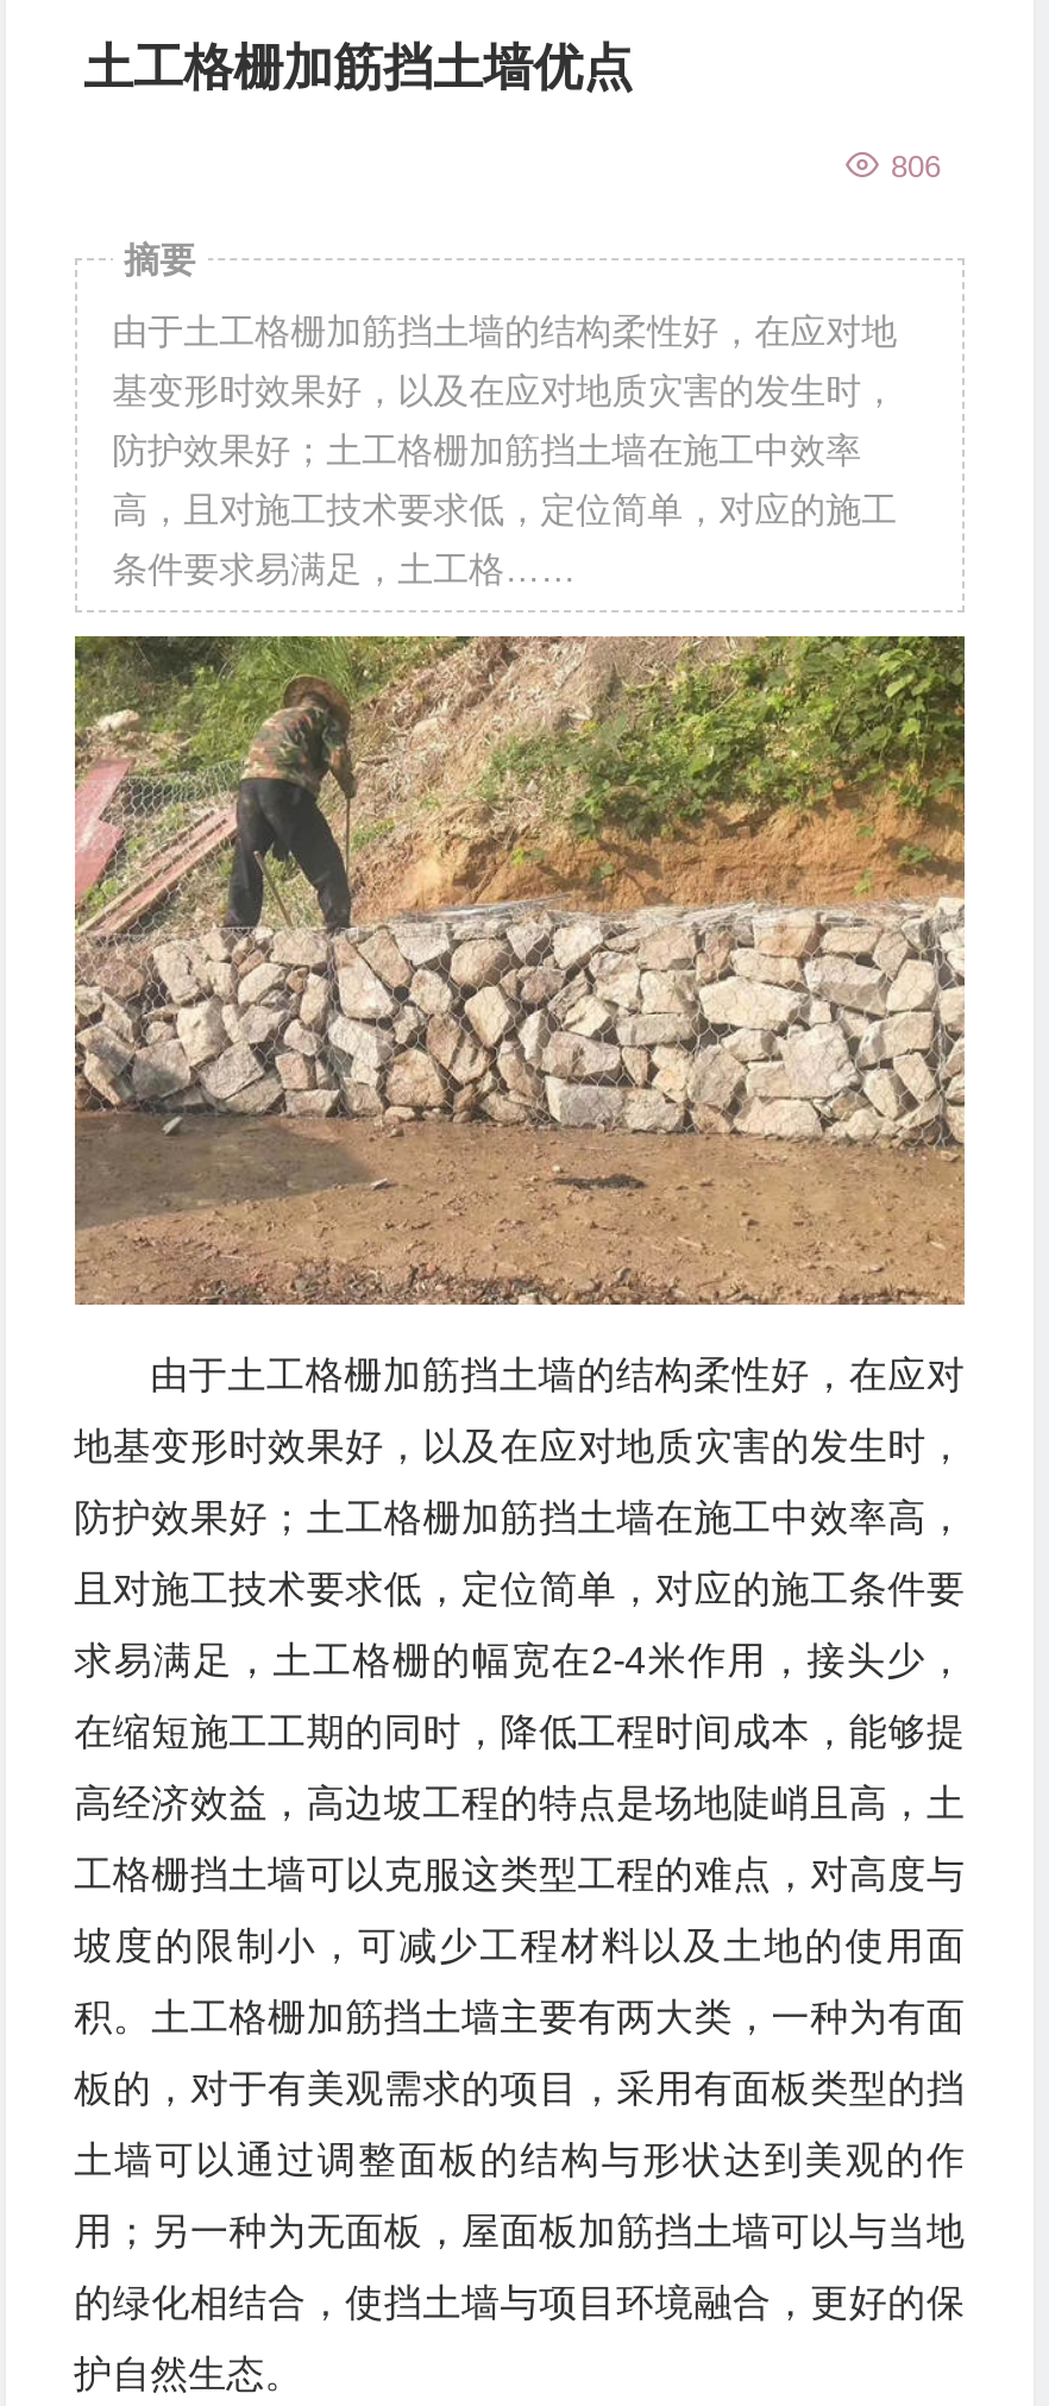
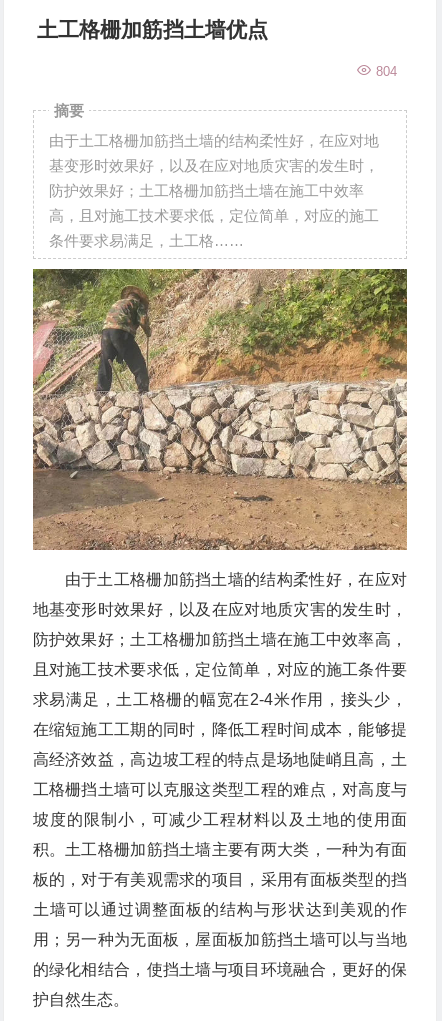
[891,149,941,184] 806 -> [376,64,397,79] 804

